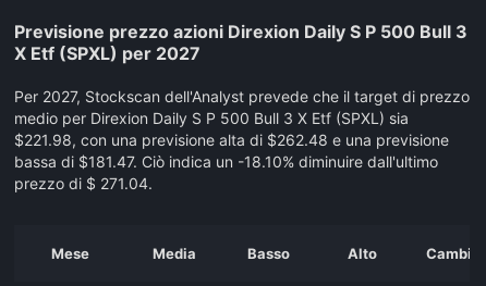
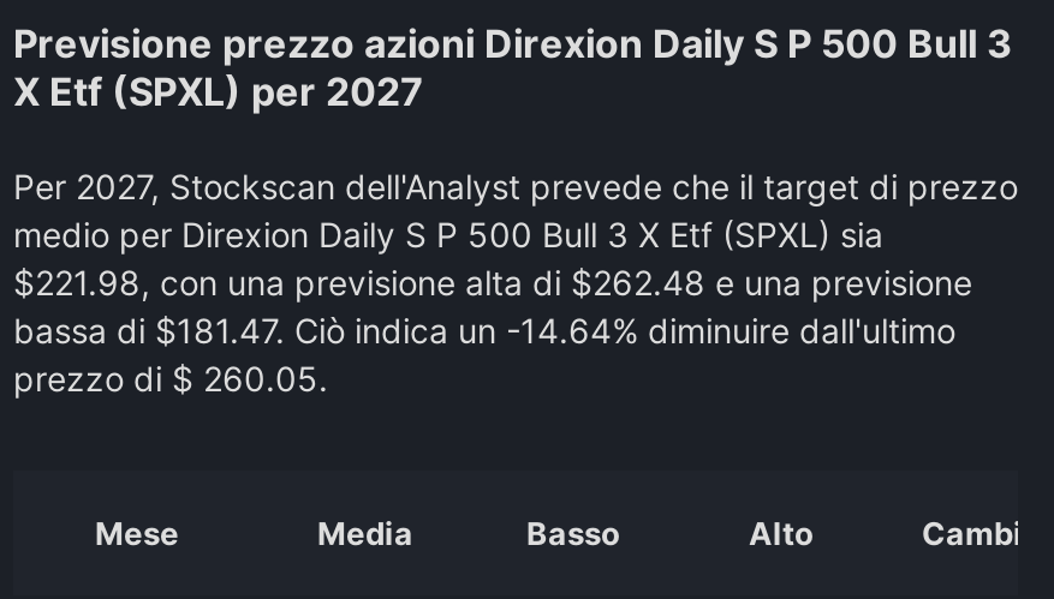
[14,152,438,170] bassa di $181.47. Ciò indica un -18.10% diminuire dall'ultimo -> [13,309,955,349] bassa di $181.47. Ciò indica un -14.64% diminuire dall'ultimo
[14,173,153,192] prezzo di $ 271.04. -> [13,357,328,397] prezzo di $ 260.05.

